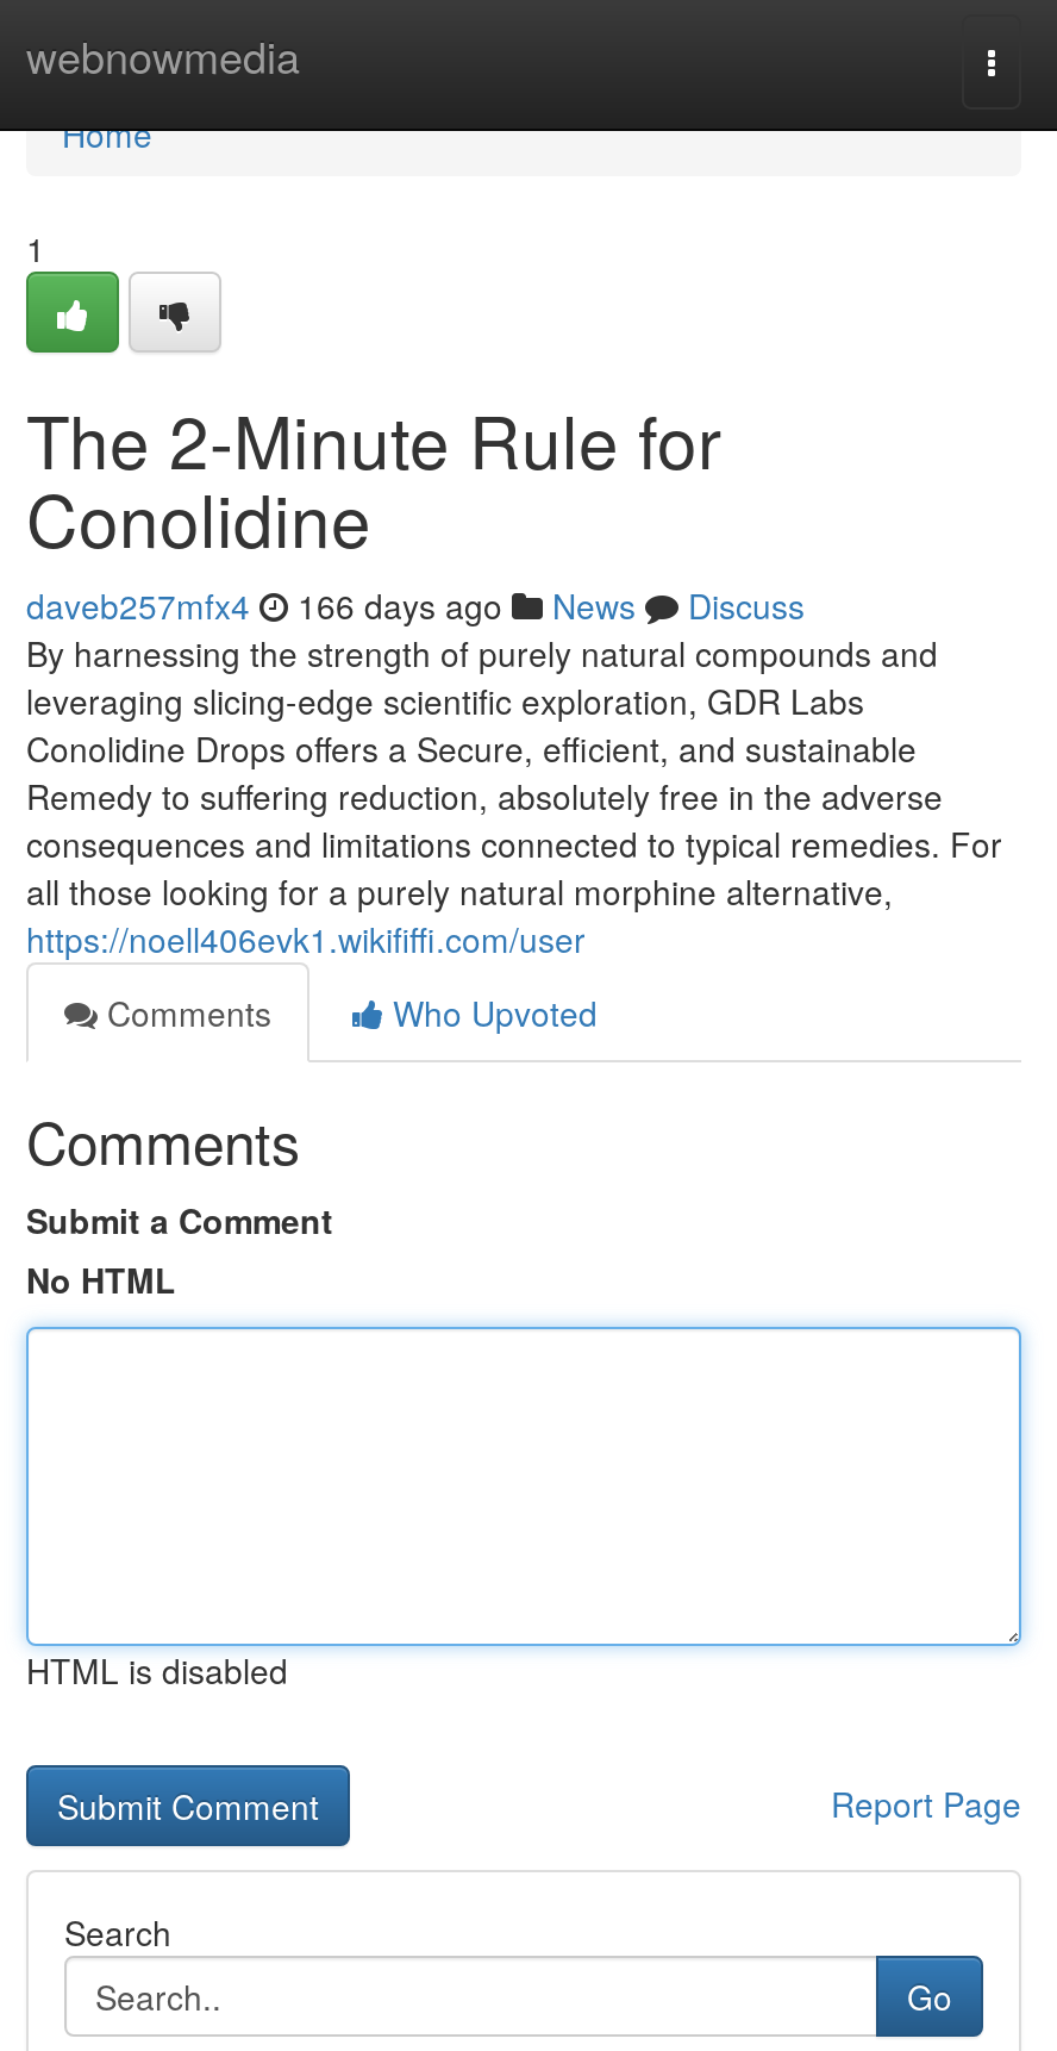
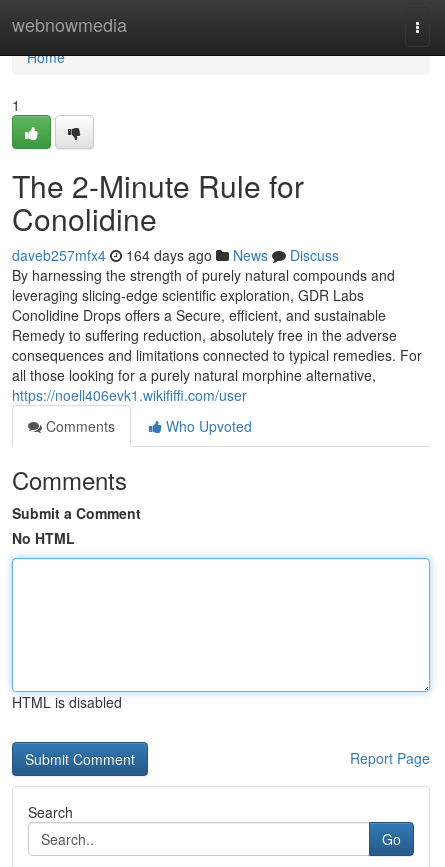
[26,581,805,629] daveb257mfx4 166 days ago News Discuss -> [12,245,339,265] daveb257mfx4 164 days ago News Discuss

